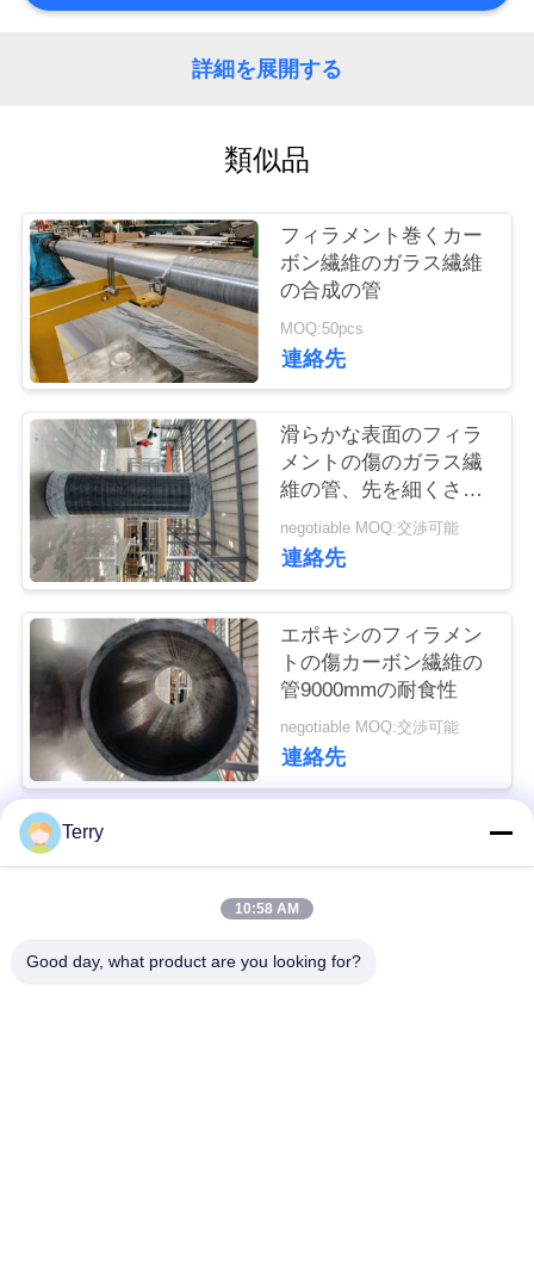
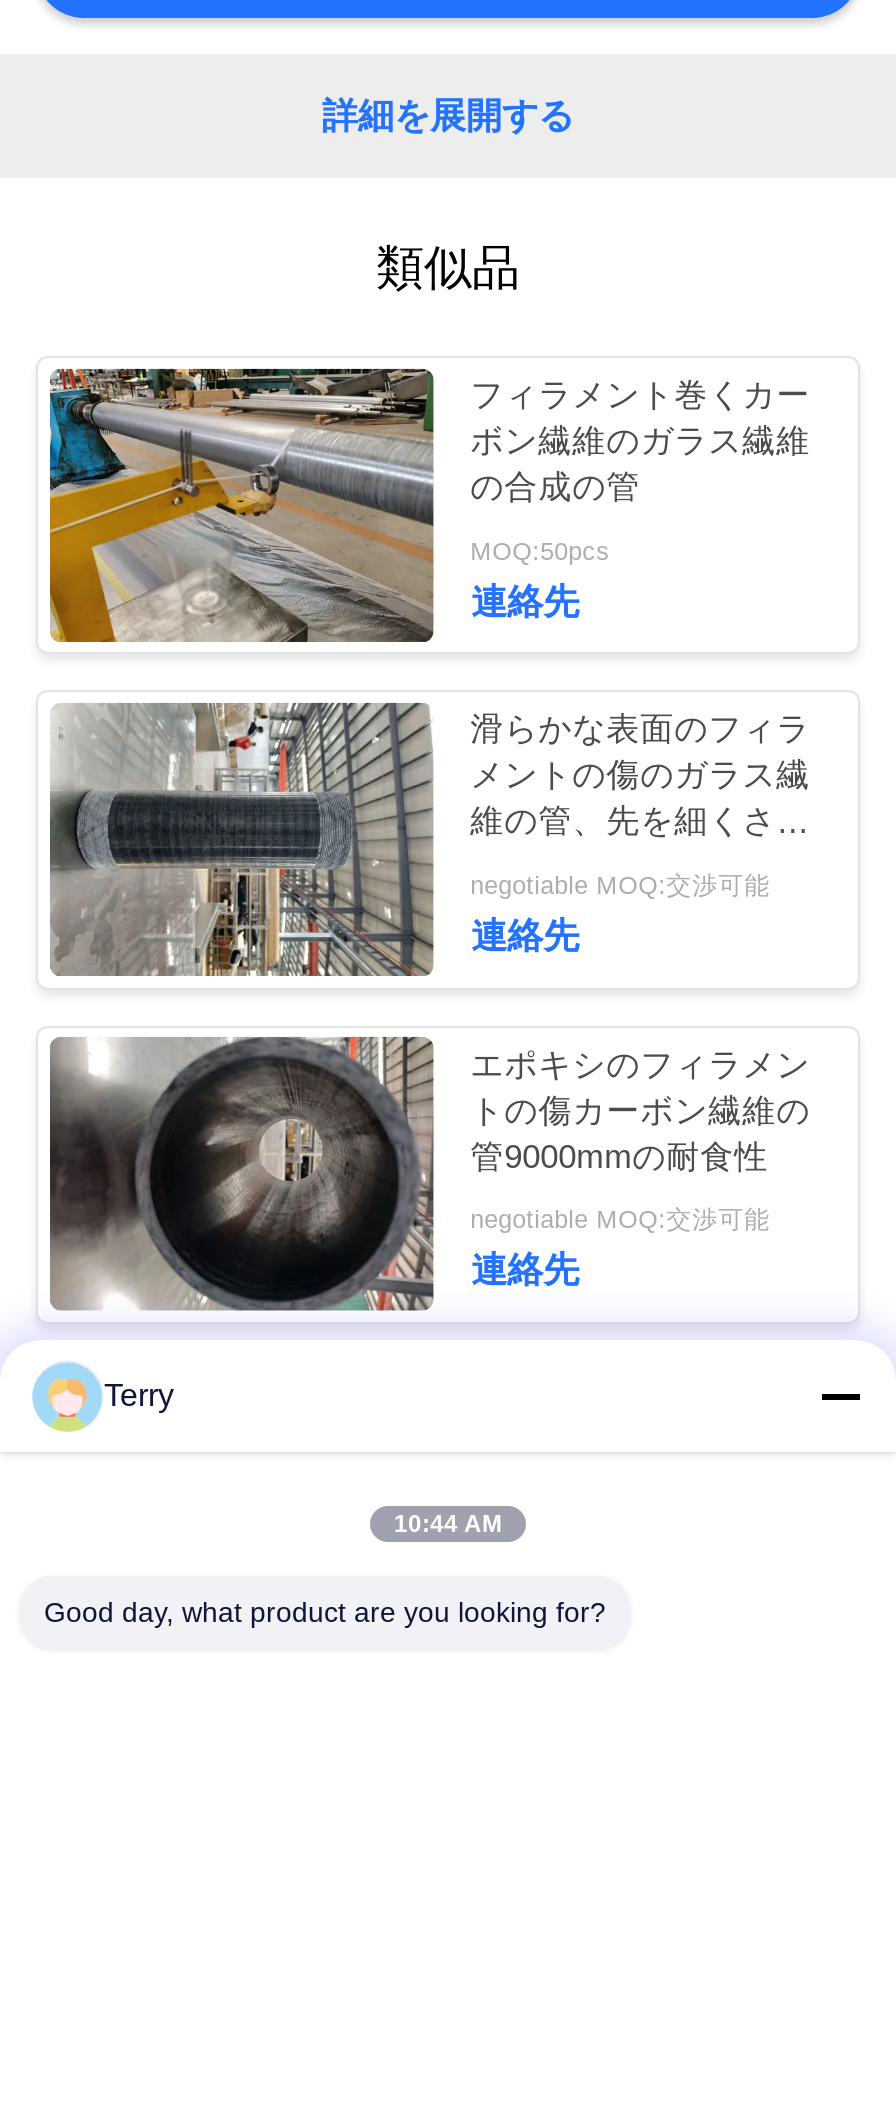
[235,900,299,917] 10:58 AM -> [394,1510,502,1538] 10:44 AM

